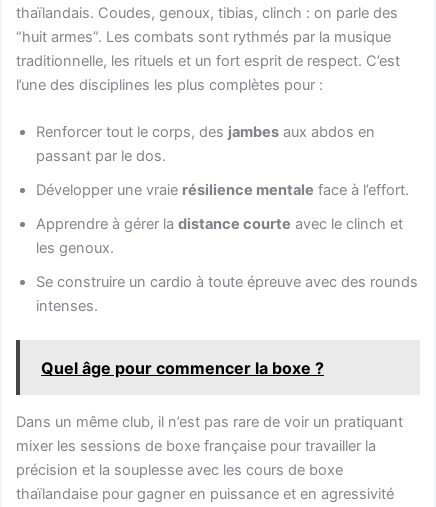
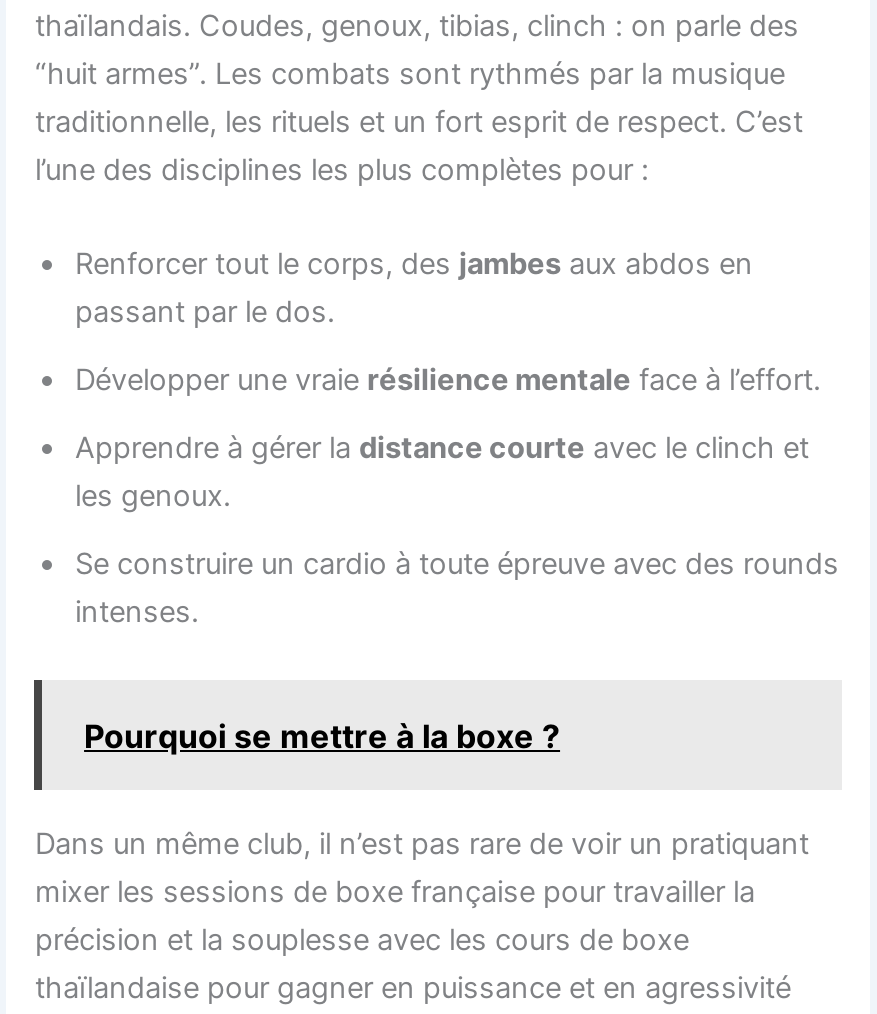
[41,357,324,377] Quel âge pour commencer la boxe ? -> [84,715,560,755] Pourquoi se mettre à la boxe ?

